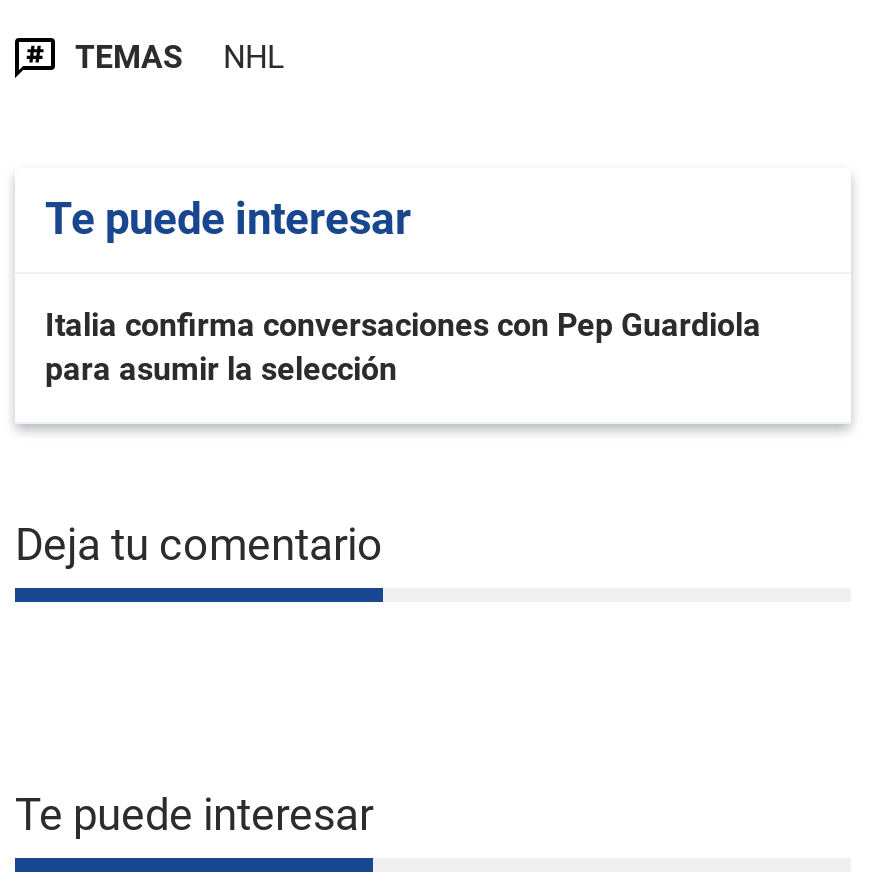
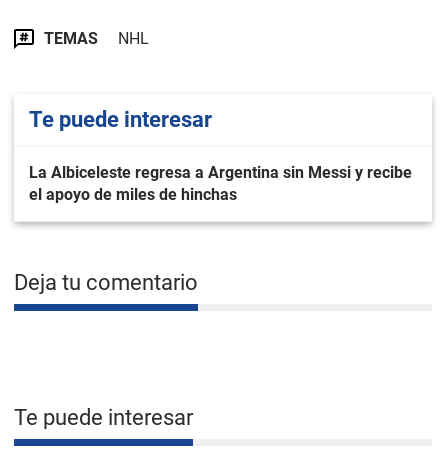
[45,306,761,388] Italia confirma conversaciones con Pep Guardiola | para asumir la selección -> [29,163,412,204] La Albiceleste regresa a Argentina sin Messi y recibe | el apoyo de miles de hinchas

